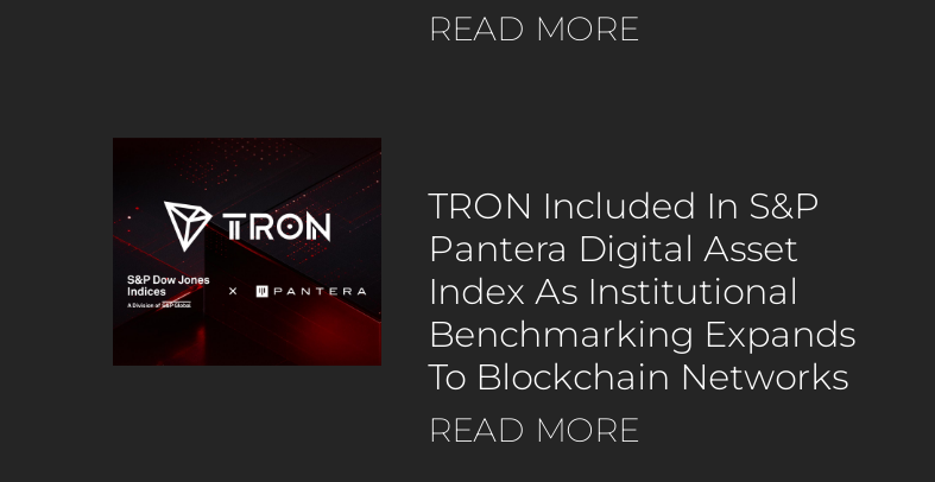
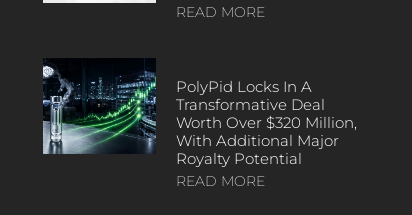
[110,138,856,400] [image] | TRON Included In S&P | Pantera Digital Asset | Index As Institutional | Benchmarking Expands | To Blockchain Networks -> [42,59,357,168] [image] | PolyPid Locks In A | Transformative Deal | Worth Over $320 Million, | With Additional Major | Royalty Potential

